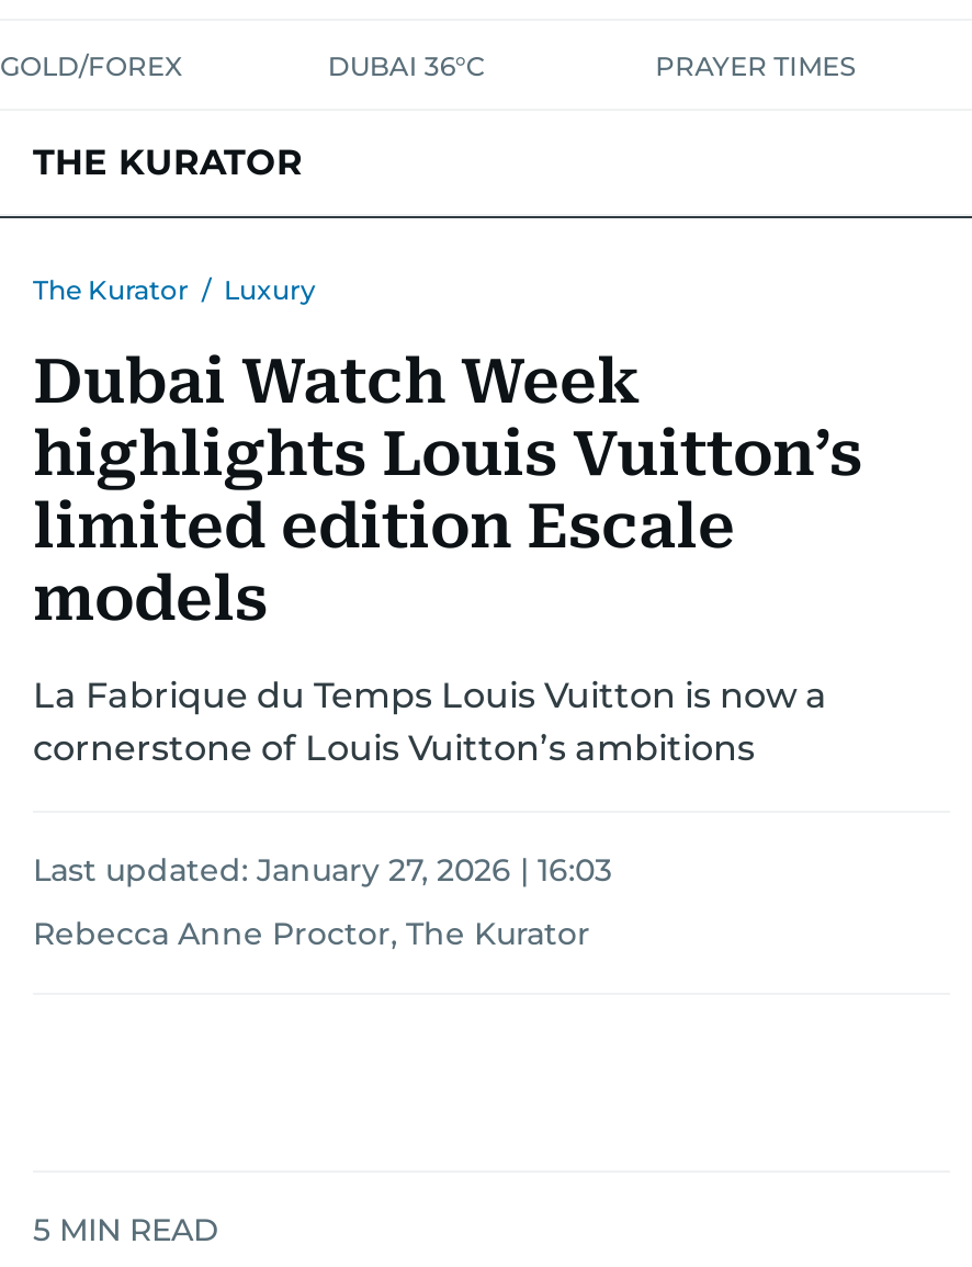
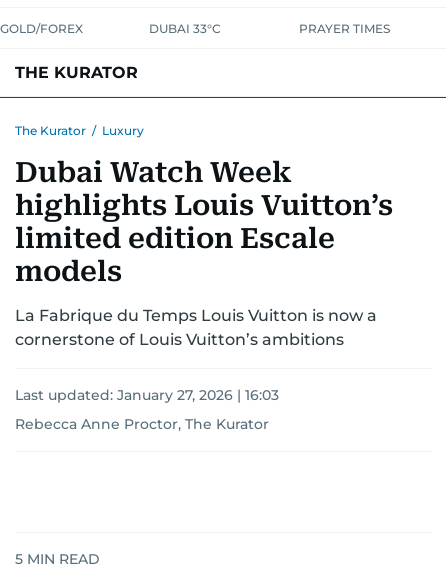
[328,49,486,82] DUBAI 36°C -> [149,21,221,36] DUBAI 33°C

